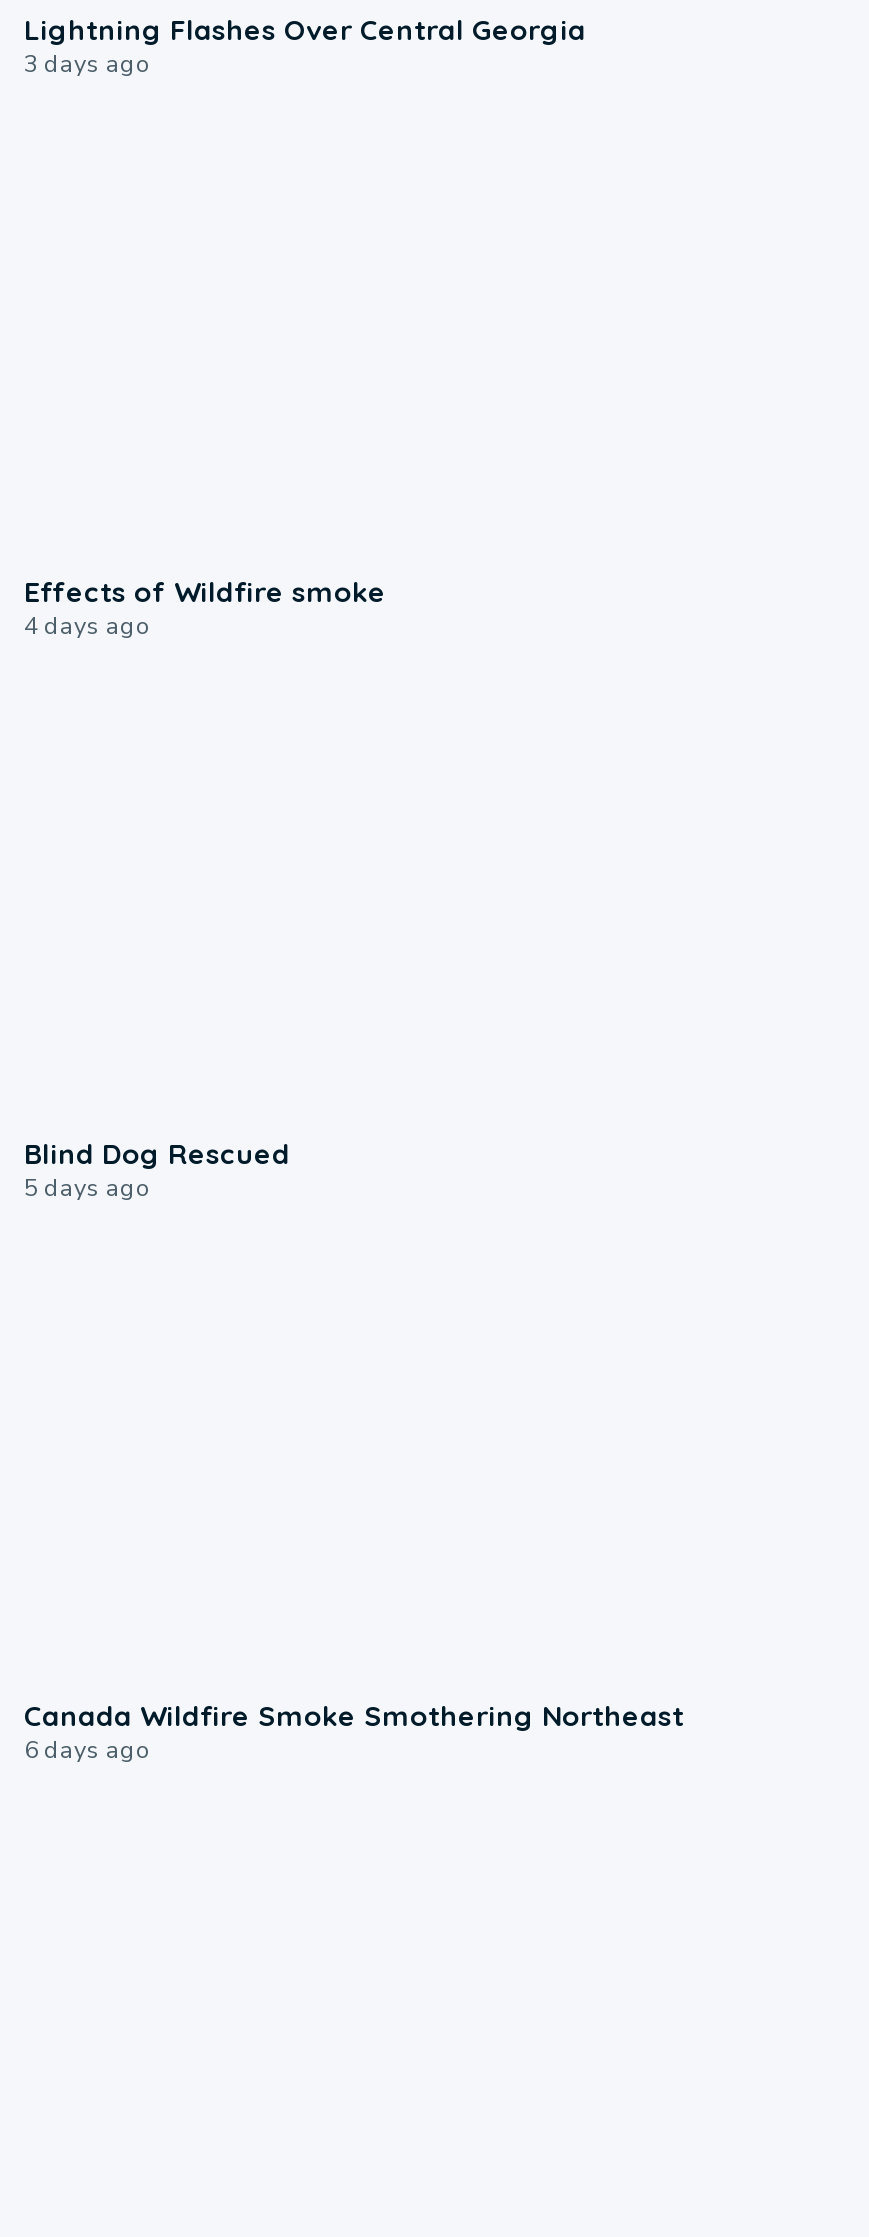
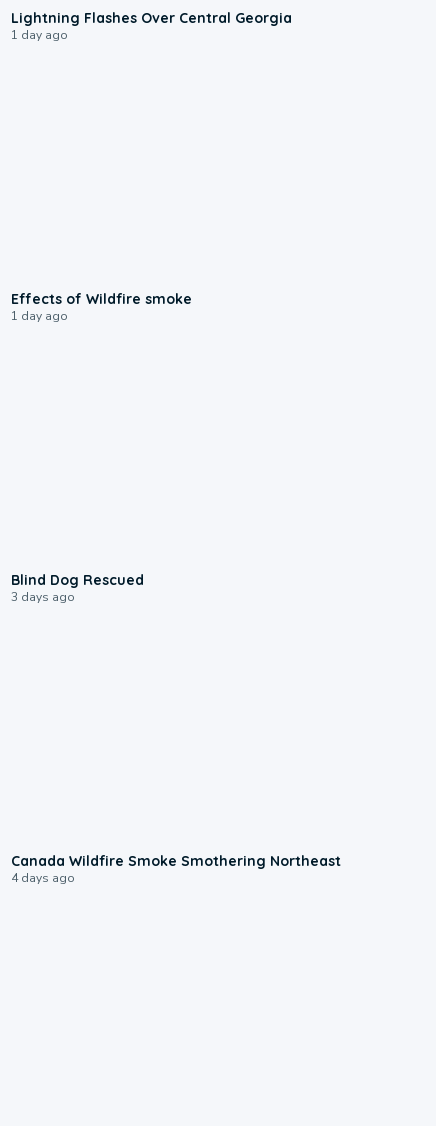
[24,48,152,80] 3 days ago -> [11,27,68,43] 1 day ago
[24,610,152,642] 4 days ago -> [11,308,68,324] 1 day ago
[24,1172,152,1204] 5 days ago -> [11,589,75,605] 3 days ago
[24,1734,152,1766] 6 days ago -> [11,870,75,886] 4 days ago

